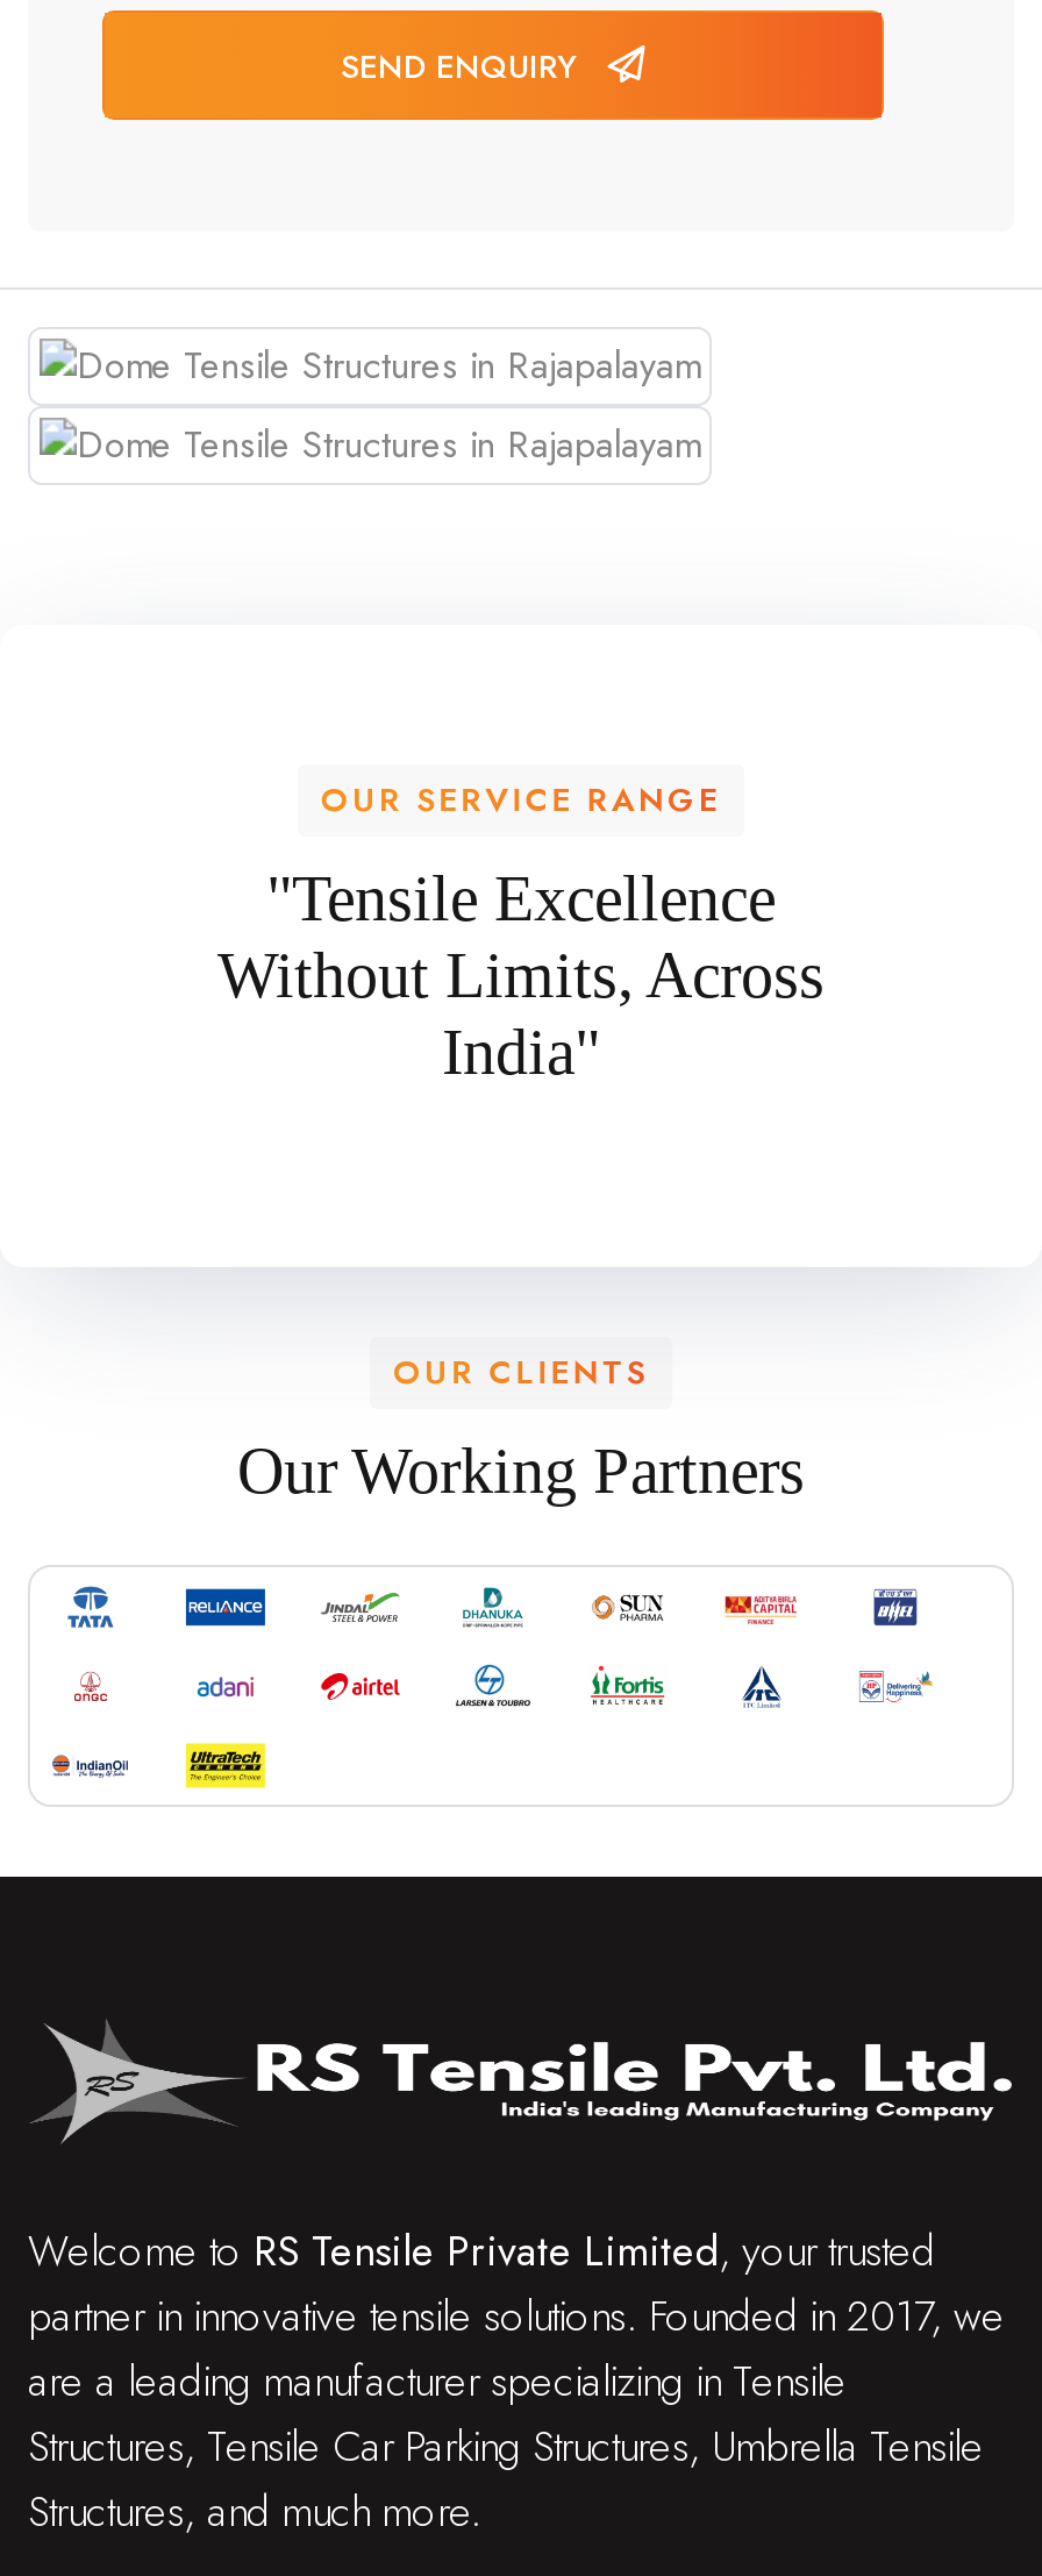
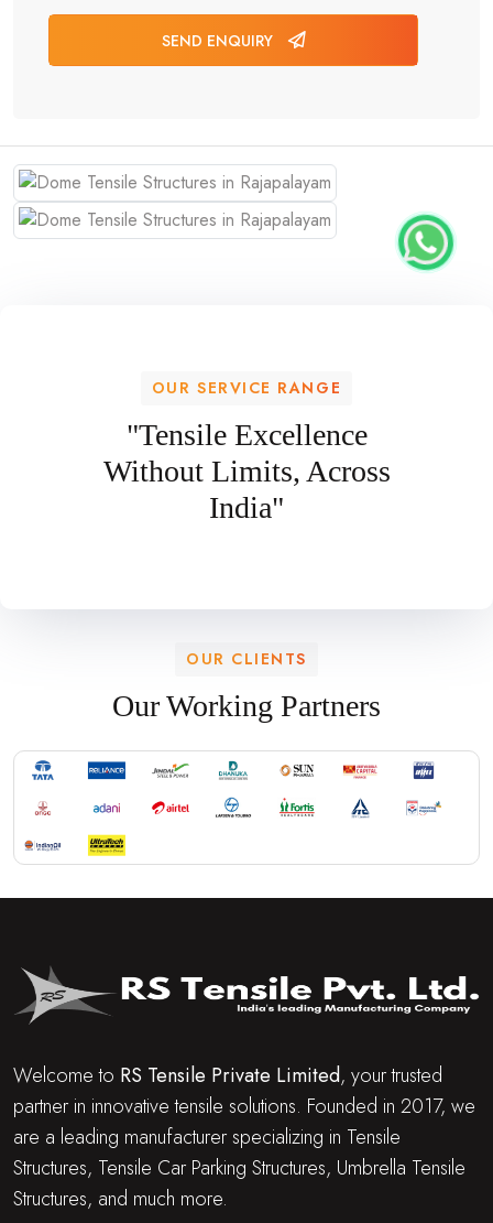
none -> [395,213,457,272] [image]

